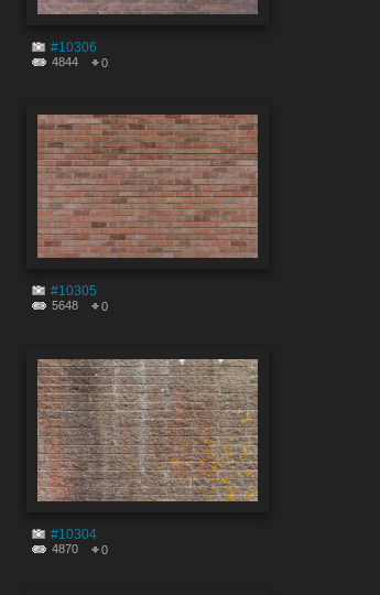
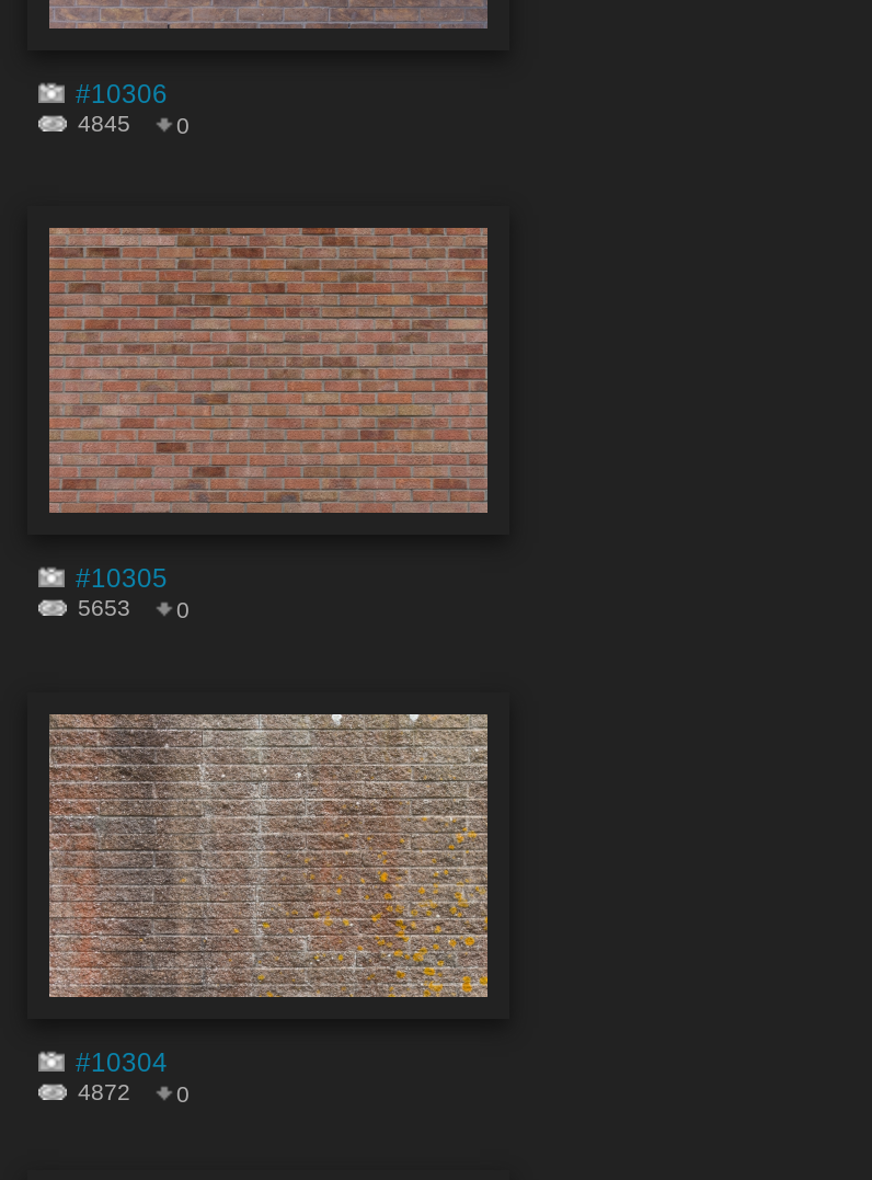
[52,55,108,69] 4844 0 -> [78,110,190,138] 4845 0
[52,299,108,313] 5648 0 -> [78,594,190,622] 5653 0
[52,542,108,556] 4870 0 -> [78,1078,190,1107] 4872 0

